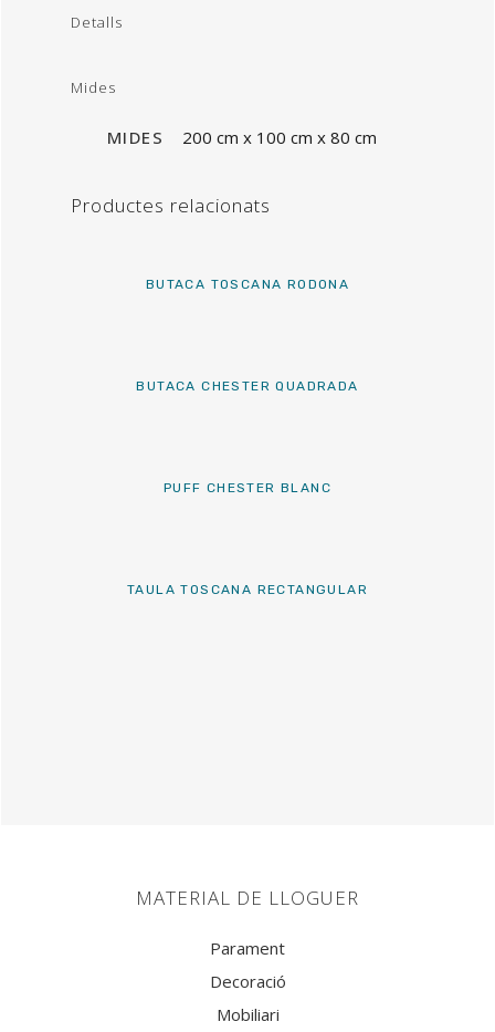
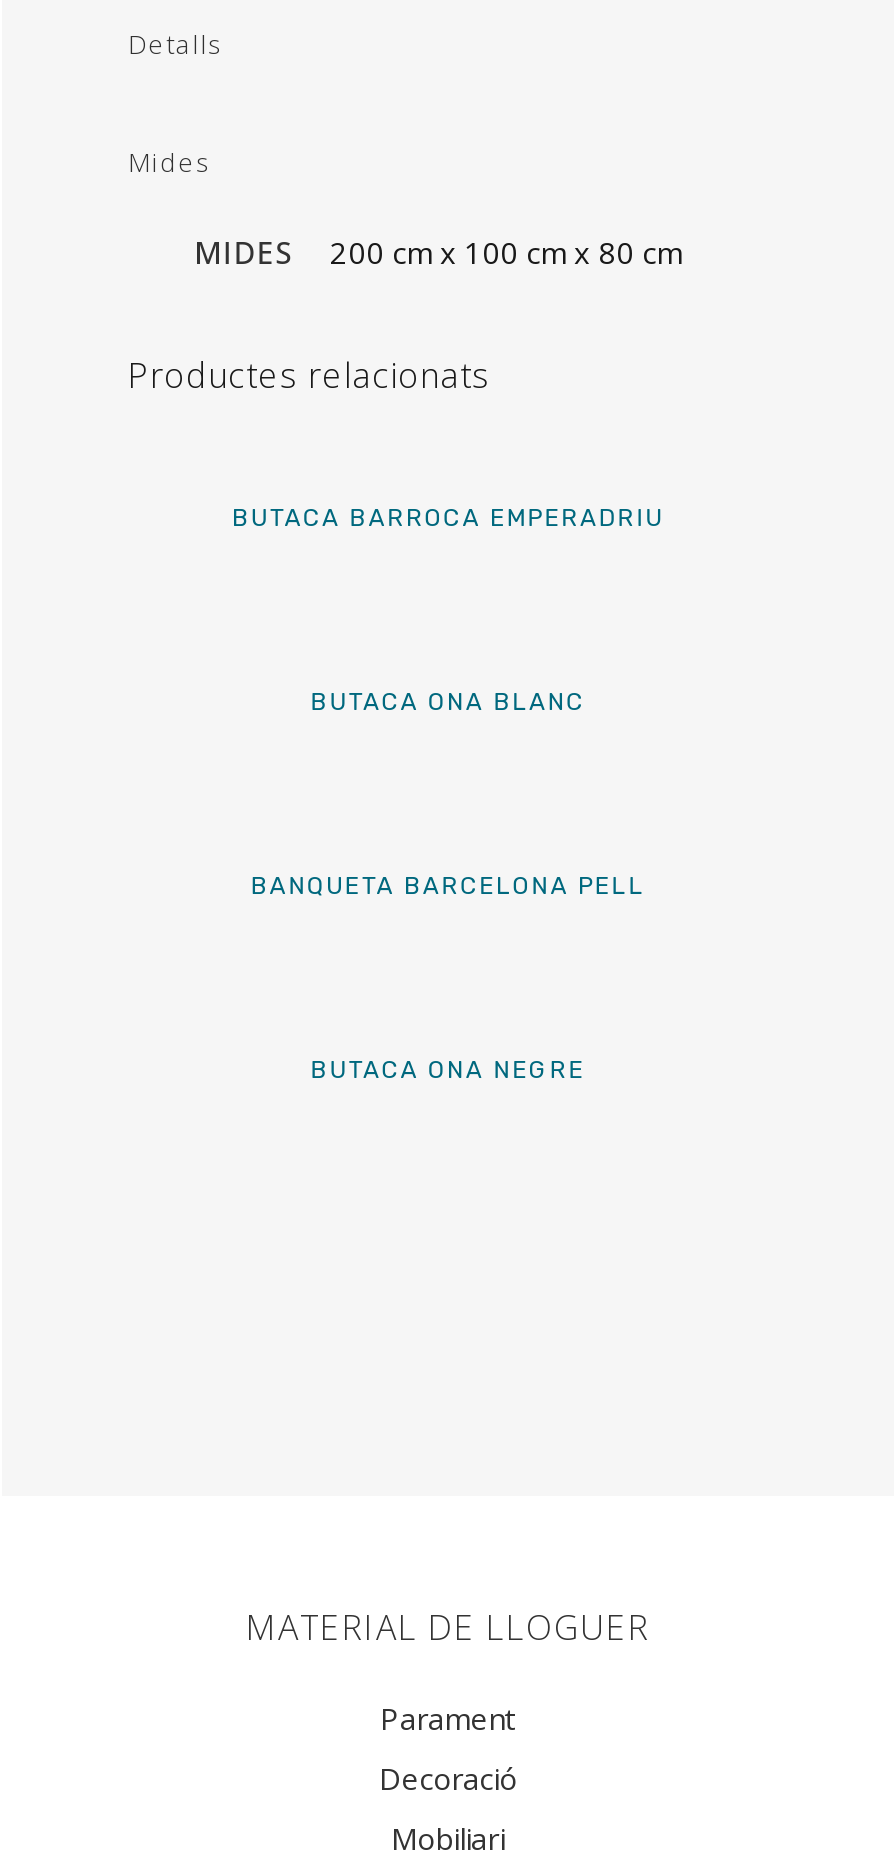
[146,277,349,292] BUTACA TOSCANA RODONA -> [232,505,664,533] BUTACA BARROCA EMPERADRIU
[136,379,359,394] BUTACA CHESTER QUADRADA -> [311,689,585,717] BUTACA ONA BLANC
[163,480,332,496] PUFF CHESTER BLANC -> [251,873,645,901] BANQUETA BARCELONA PELL
[127,582,368,598] TAULA TOSCANA RECTANGULAR -> [311,1057,585,1085] BUTACA ONA NEGRE

